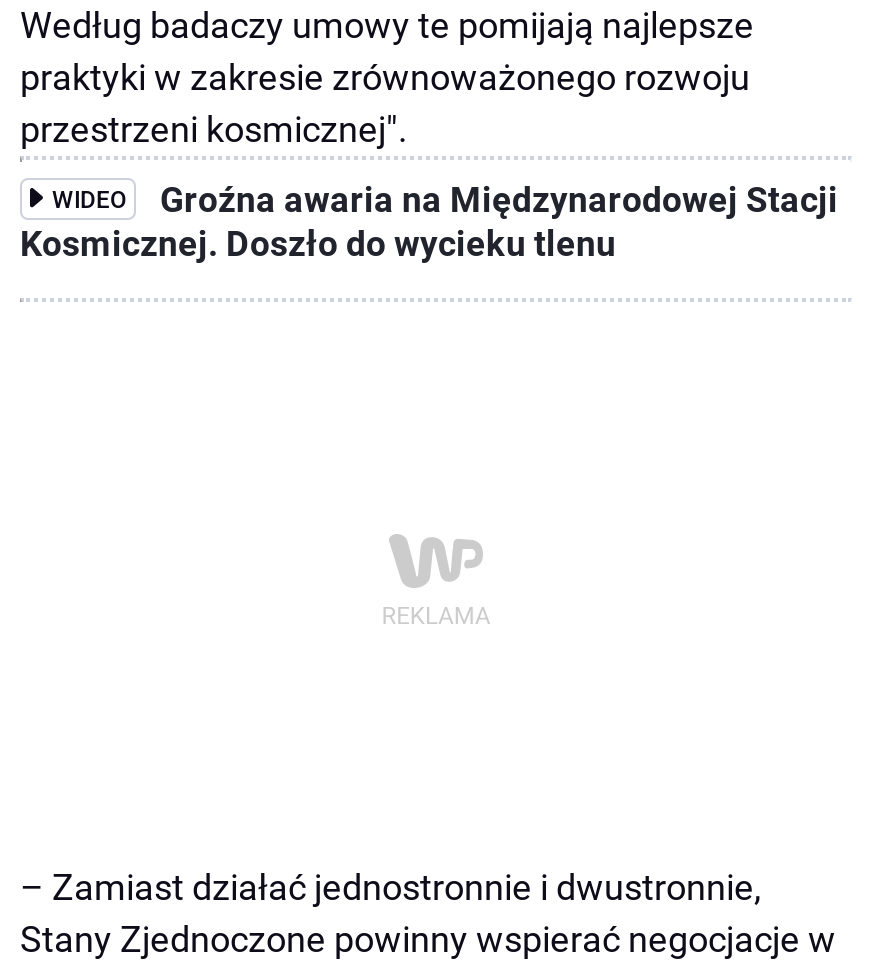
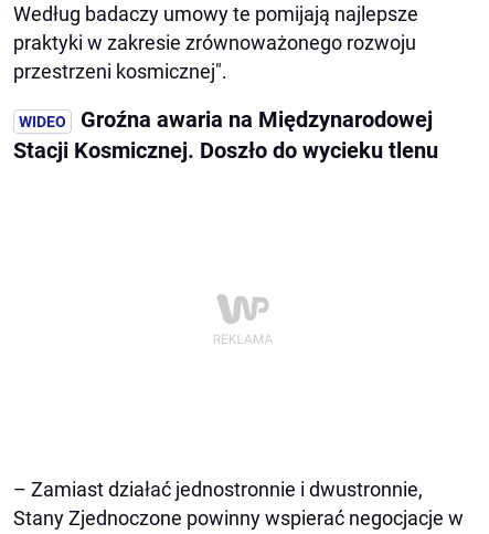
[20,179,838,263] WIDEO | Groźna awaria na Międzynarodowej Stacji | Kosmicznej. Doszło do wycieku tlenu -> [13,106,438,164] Groźna awaria na Międzynarodowej | Stacji Kosmicznej. Doszło do wycieku tlenu

